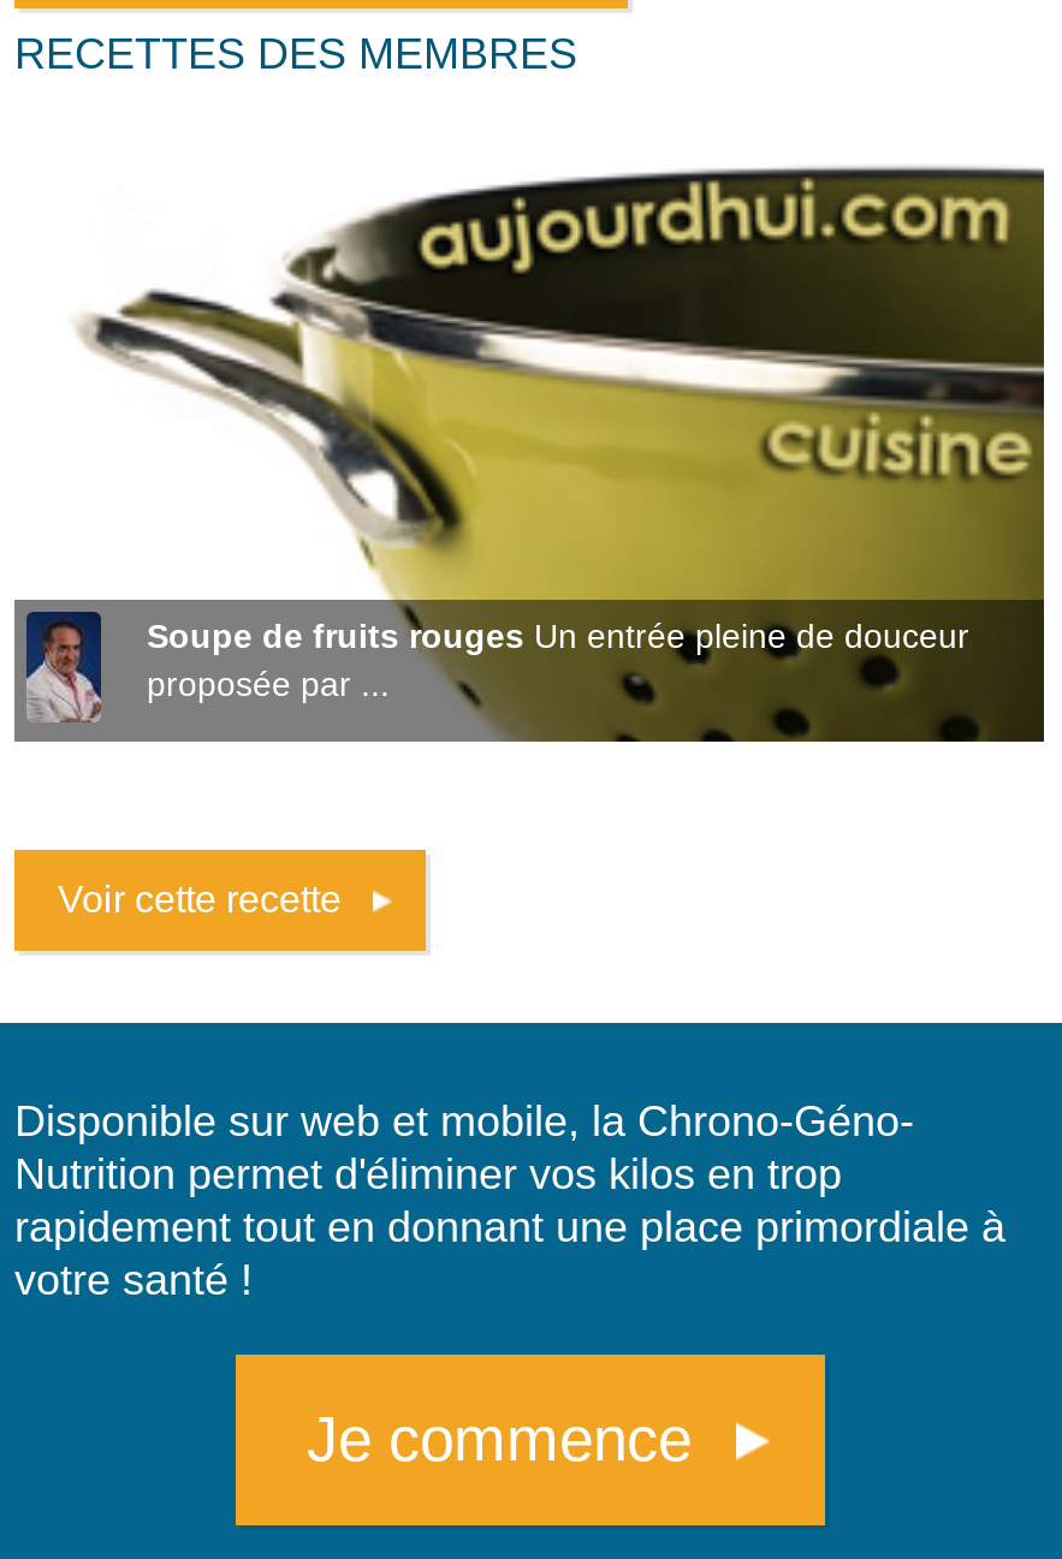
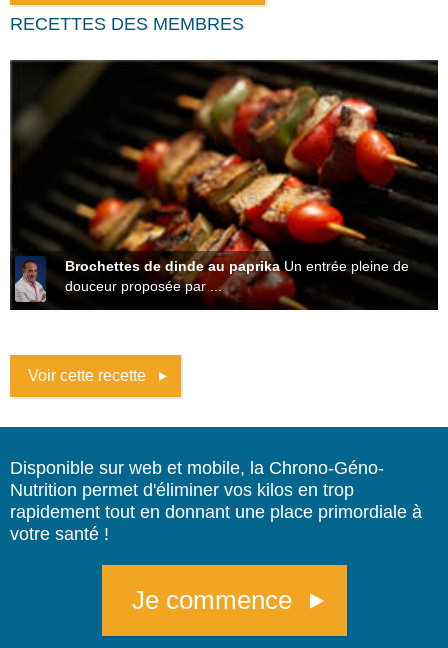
[14,141,1044,744] [image] | Soupe de fruits rouges Un entrée pleine de douceur | proposée par ... -> [9,59,439,311] [image] | Brochettes de dinde au paprika Un entrée pleine de | douceur proposée par ...

